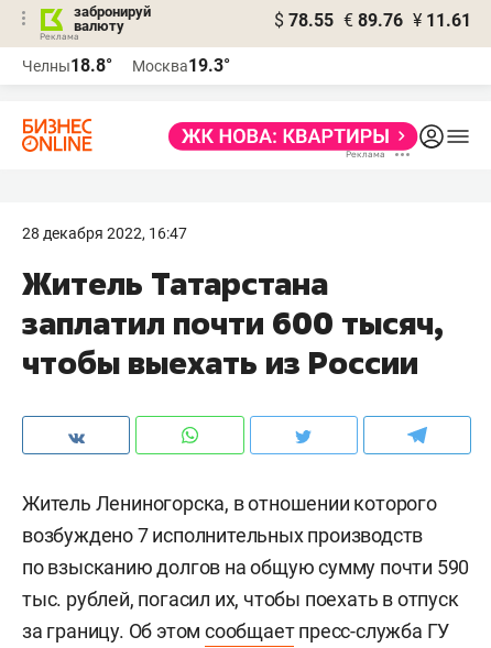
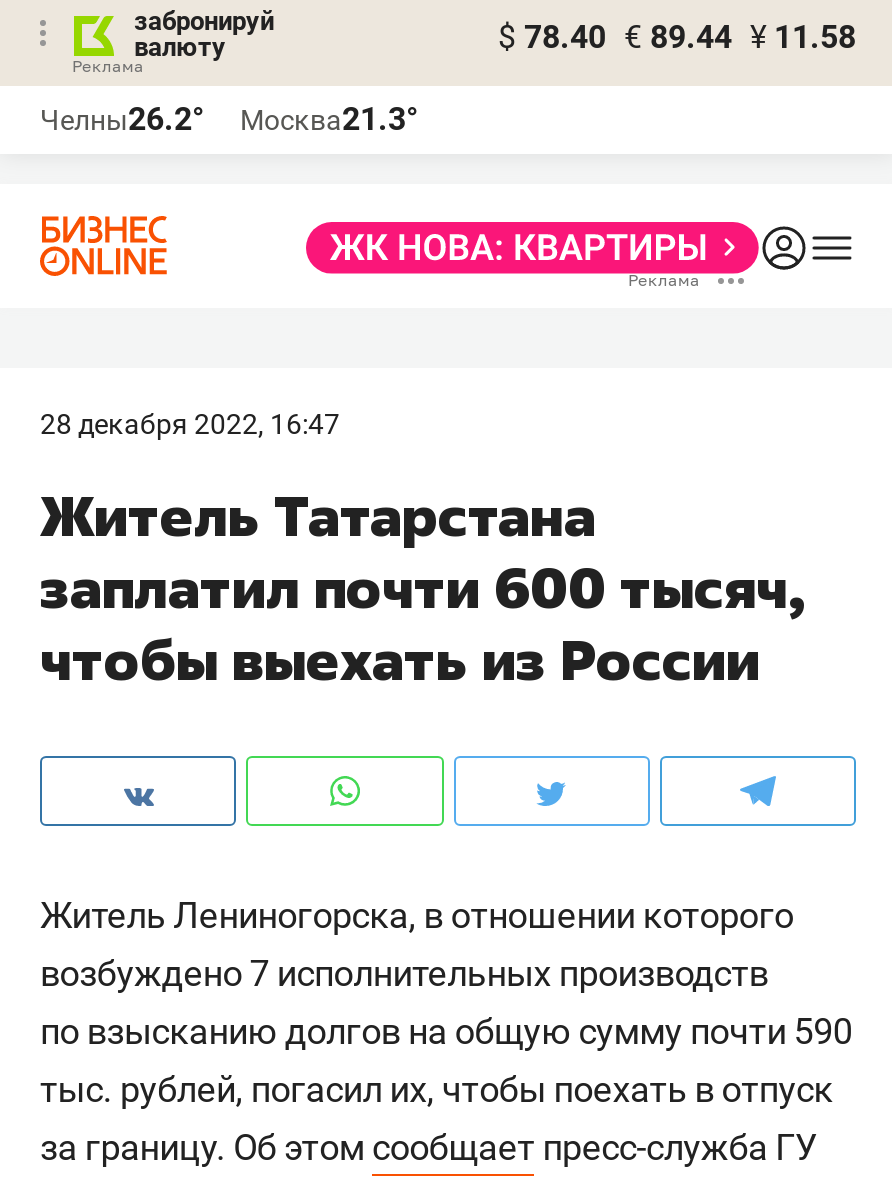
[274,10,471,31] $ 78.55 € 89.76 ¥ 11.61 -> [498,18,856,56] $ 78.40 € 89.44 ¥ 11.58
[22,55,112,76] Челны18.8° -> [40,100,204,138] Челны26.2°
[132,55,230,76] Москва19.3° -> [240,100,418,138] Москва21.3°

